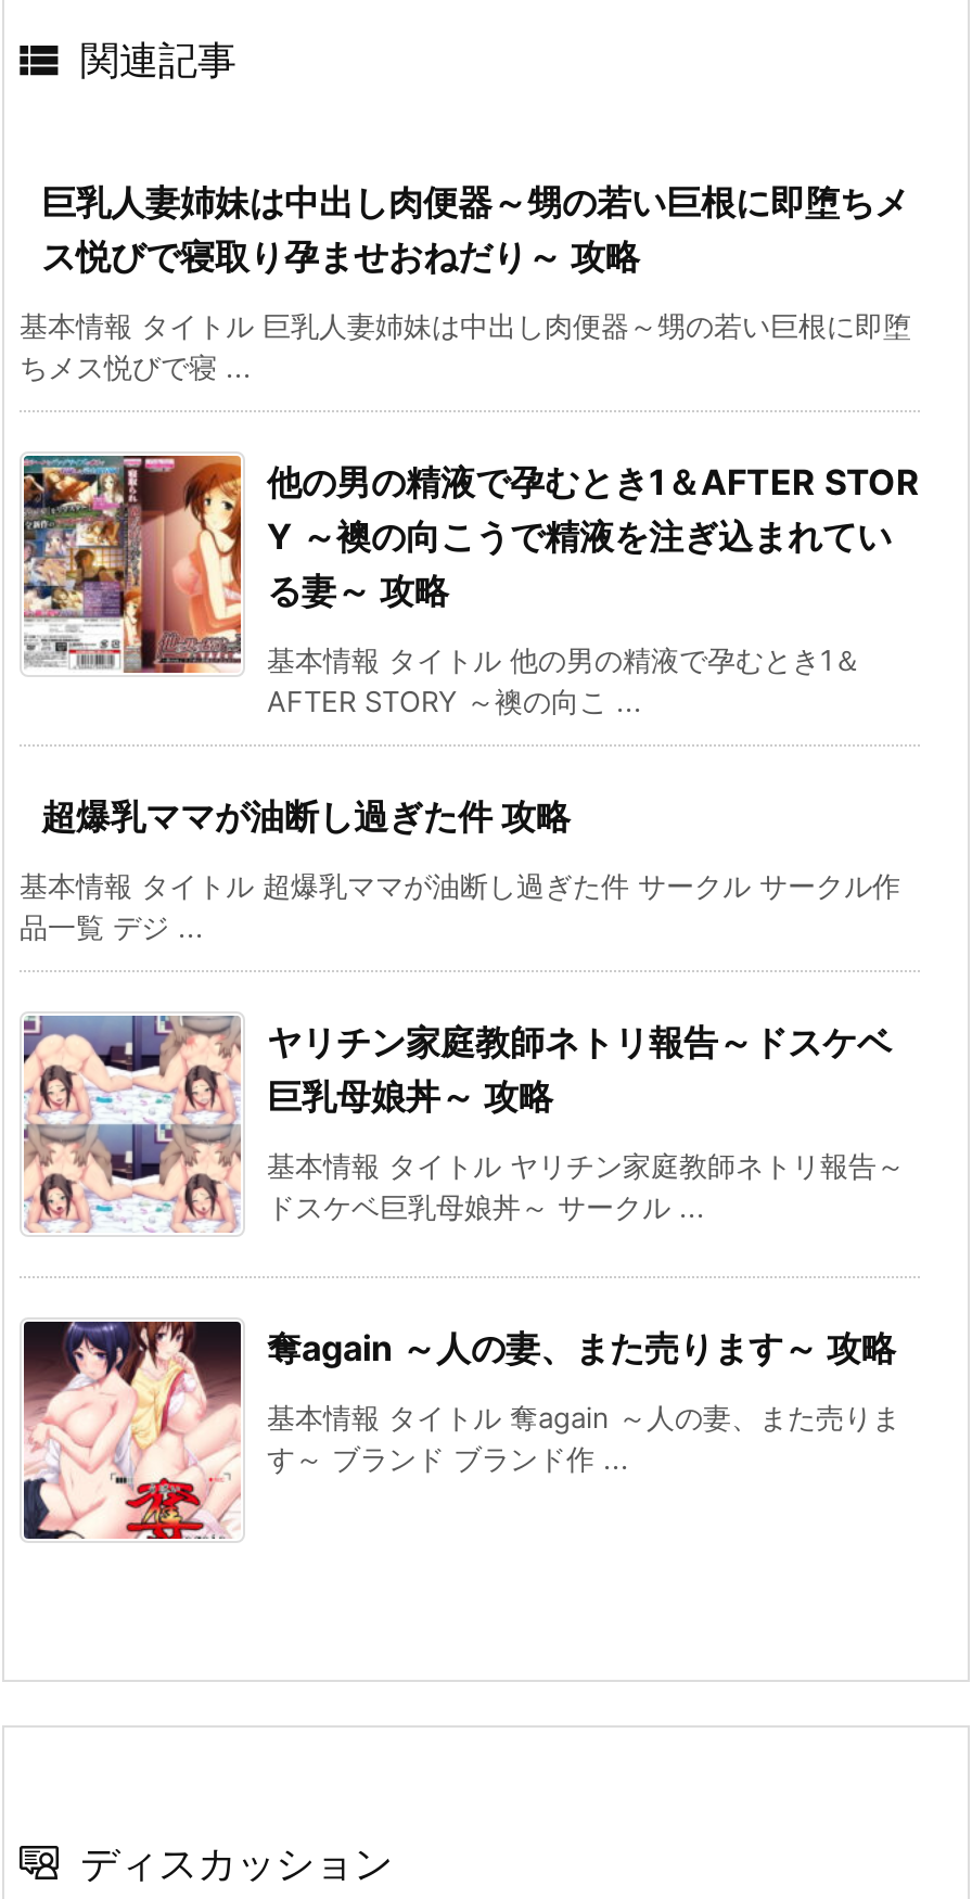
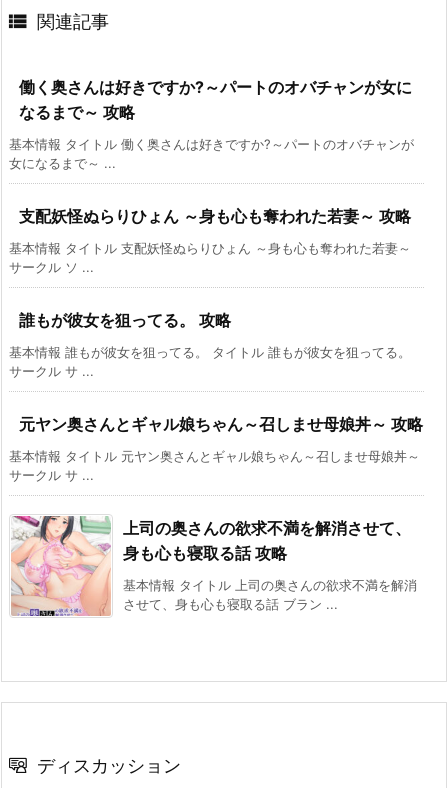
[41,180,909,278] 巨乳人妻姉妹は中出し肉便器～甥の若い巨根に即堕ちメ | ス悦びで寝取り孕ませおねだり～ 攻略 -> [19,77,412,122] 働く奥さんは好きですか?～パートのオバチャンが女に | なるまで～ 攻略
[20,308,911,384] 基本情報 タイトル 巨乳人妻姉妹は中出し肉便器～甥の若い巨根に即堕 | ちメス悦びで寝 ... -> [9,136,414,171] 基本情報 タイトル 働く奥さんは好きですか?～パートのオバチャンが | 女になるまで～ ...
[267,460,920,612] 他の男の精液で孕むとき1＆AFTER STOR | Y ～襖の向こうで精液を注ぎ込まれてい | る妻～ 攻略 -> [19,206,411,226] 支配妖怪ぬらりひょん ～身も心も奪われた若妻～ 攻略
[267,642,861,718] 基本情報 タイトル 他の男の精液で孕むとき1＆ | AFTER STORY ～襖の向こ ... -> [9,240,411,275] 基本情報 タイトル 支配妖怪ぬらりひょん ～身も心も奪われた若妻～ | サークル ソ ...
[41,794,571,838] 超爆乳ママが油断し過ぎた件 攻略 -> [19,310,231,330] 誰もが彼女を狙ってる。 攻略
[20,868,900,944] 基本情報 タイトル 超爆乳ママが油断し過ぎた件 サークル サークル作 | 品一覧 デジ ... -> [9,344,411,379] 基本情報 誰もが彼女を狙ってる。 タイトル 誰もが彼女を狙ってる。 | サークル サ ...
[267,1020,892,1118] ヤリチン家庭教師ネトリ報告～ドスケベ | 巨乳母娘丼～ 攻略 -> [19,414,423,434] 元ヤン奥さんとギャル娘ちゃん～召しませ母娘丼～ 攻略
[267,1148,905,1224] 基本情報 タイトル ヤリチン家庭教師ネトリ報告～ | ドスケベ巨乳母娘丼～ サークル ... -> [9,448,420,483] 基本情報 タイトル 元ヤン奥さんとギャル娘ちゃん～召しませ母娘丼～ | サークル サ ...
[22,1320,896,1541] [image] | 奪again ～人の妻、また売ります～ 攻略 -> [11,515,411,617] [image] | 上司の奥さんの欲求不満を解消させて、 | 身も心も寝取る話 攻略
[267,1400,900,1476] 基本情報 タイトル 奪again ～人の妻、また売りま | す～ ブランド ブランド作 ... -> [123,577,417,612] 基本情報 タイトル 上司の奥さんの欲求不満を解消 | させて、身も心も寝取る話 ブラン ...

